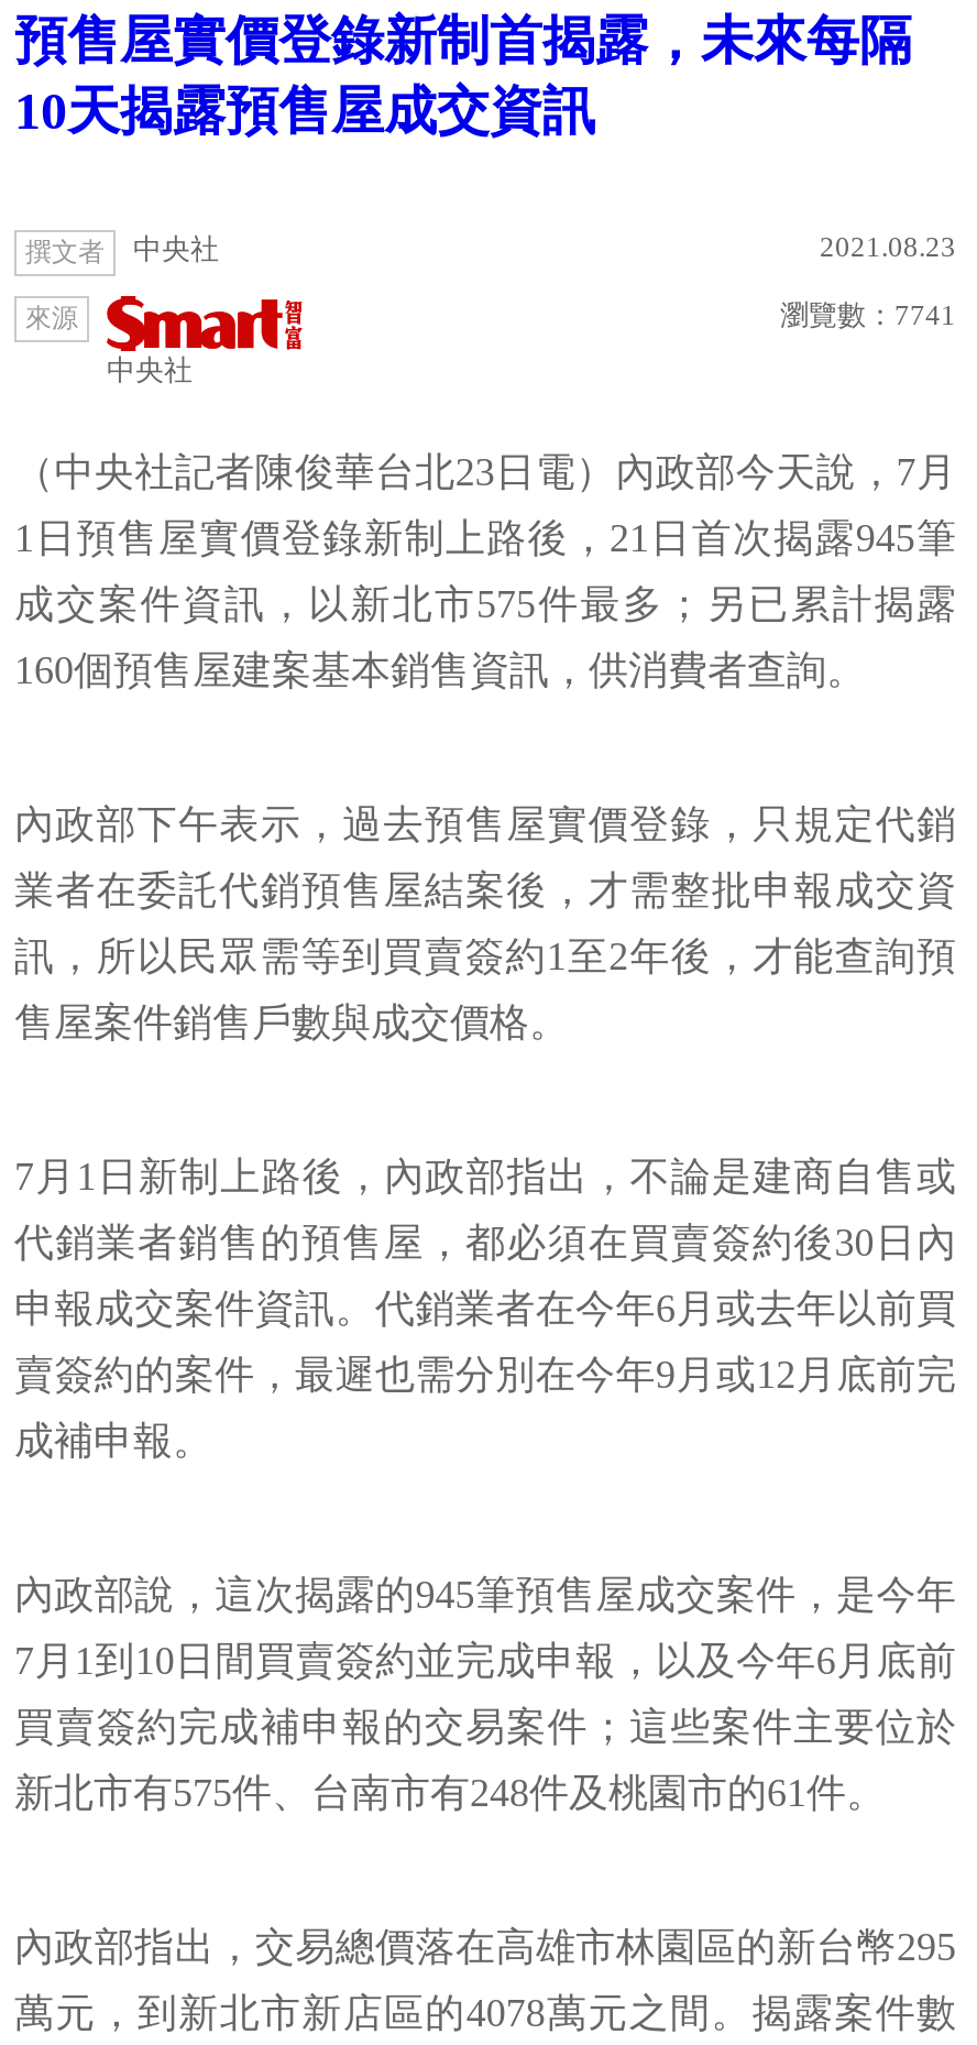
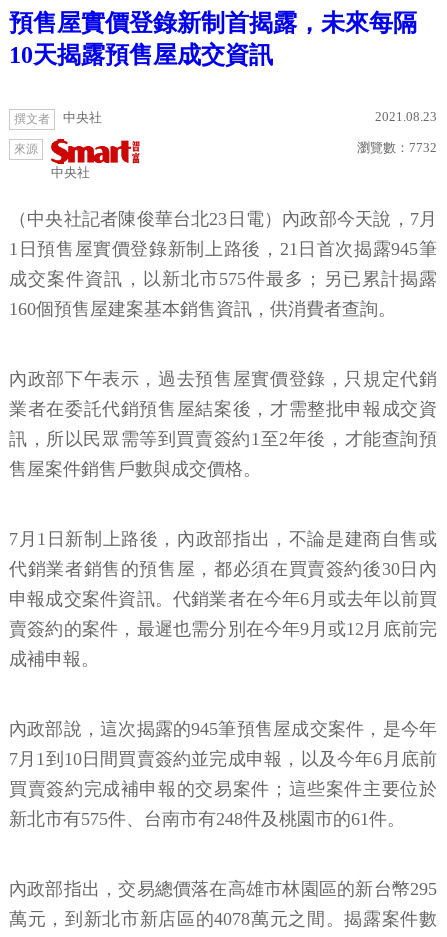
[780,298,956,331] 瀏覽數：7741 -> [357,140,437,155] 瀏覽數：7732

